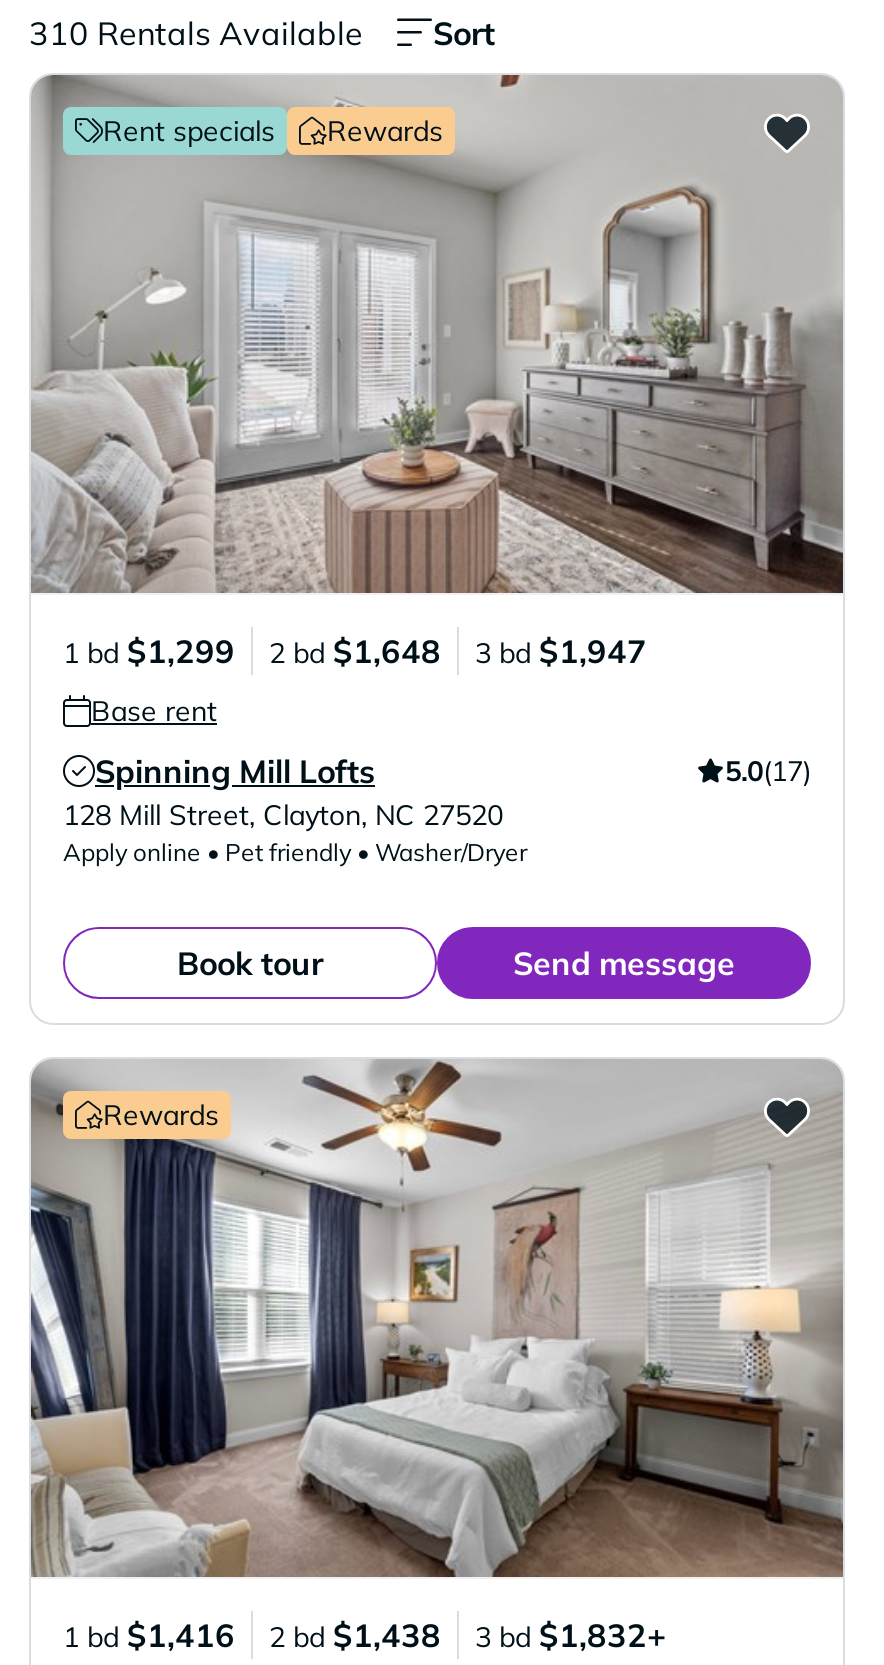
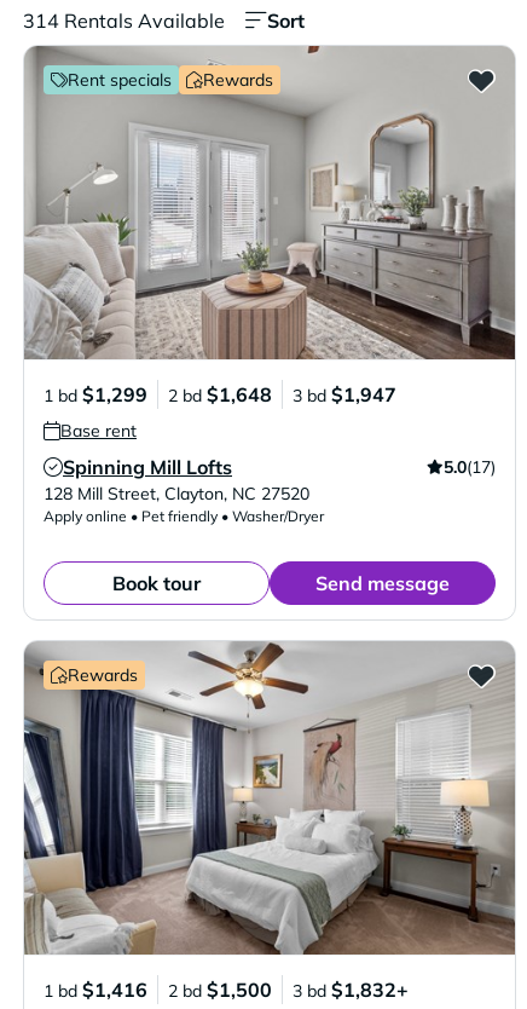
[29,13,363,53] 310 Rentals Available -> [23,8,225,33] 314 Rentals Available
[63,1615,667,1655] 1 bd $1,416 2 bd $1,438 3 bd $1,832+ -> [44,978,409,1002] 1 bd $1,416 2 bd $1,500 3 bd $1,832+

